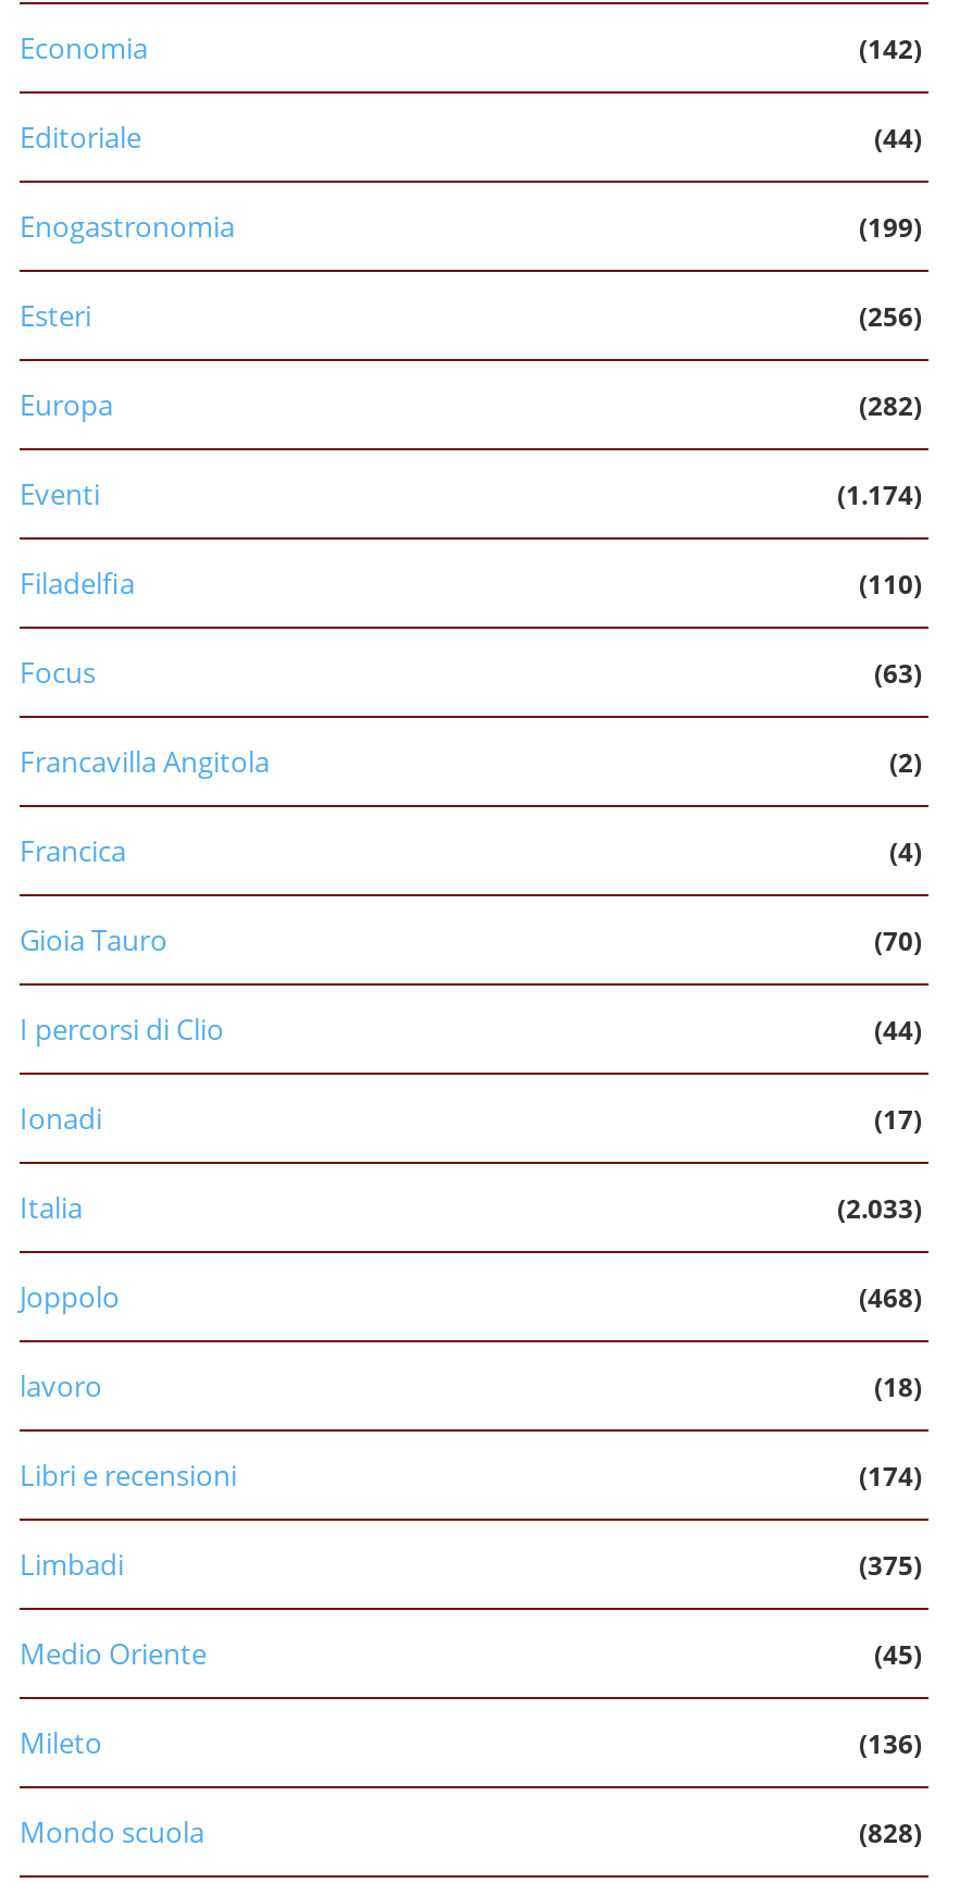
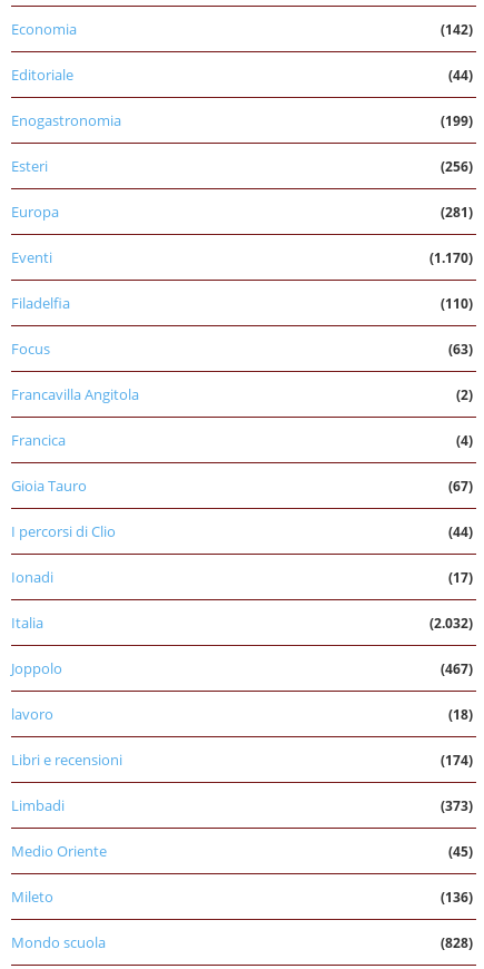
[859,388,922,425] (282) -> [441,203,473,222] (281)
[837,477,922,514] (1.174) -> [429,249,473,268] (1.170)
[874,923,922,960] (70) -> [448,477,473,496] (67)
[837,1191,922,1228] (2.033) -> [429,614,473,633] (2.032)
[859,1280,922,1317] (468) -> [441,660,473,679] (467)
[859,1548,922,1585] (375) -> [441,797,473,816] (373)

